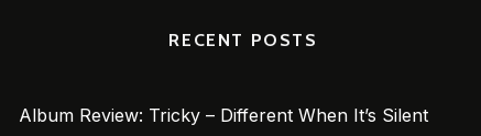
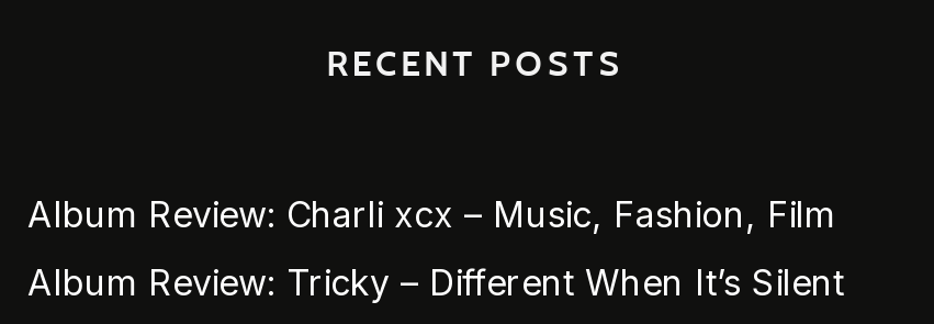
none -> [27,193,835,237] Album Review: Charli xcx – Music, Fashion, Film

